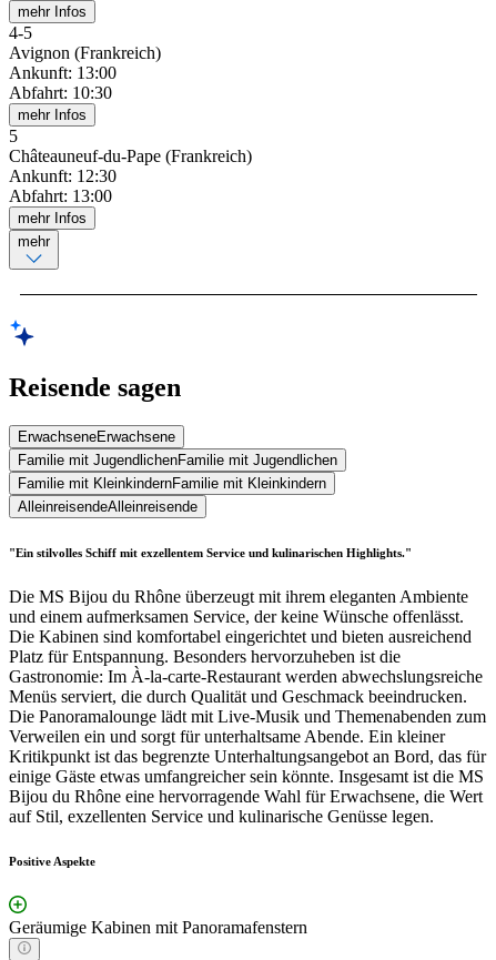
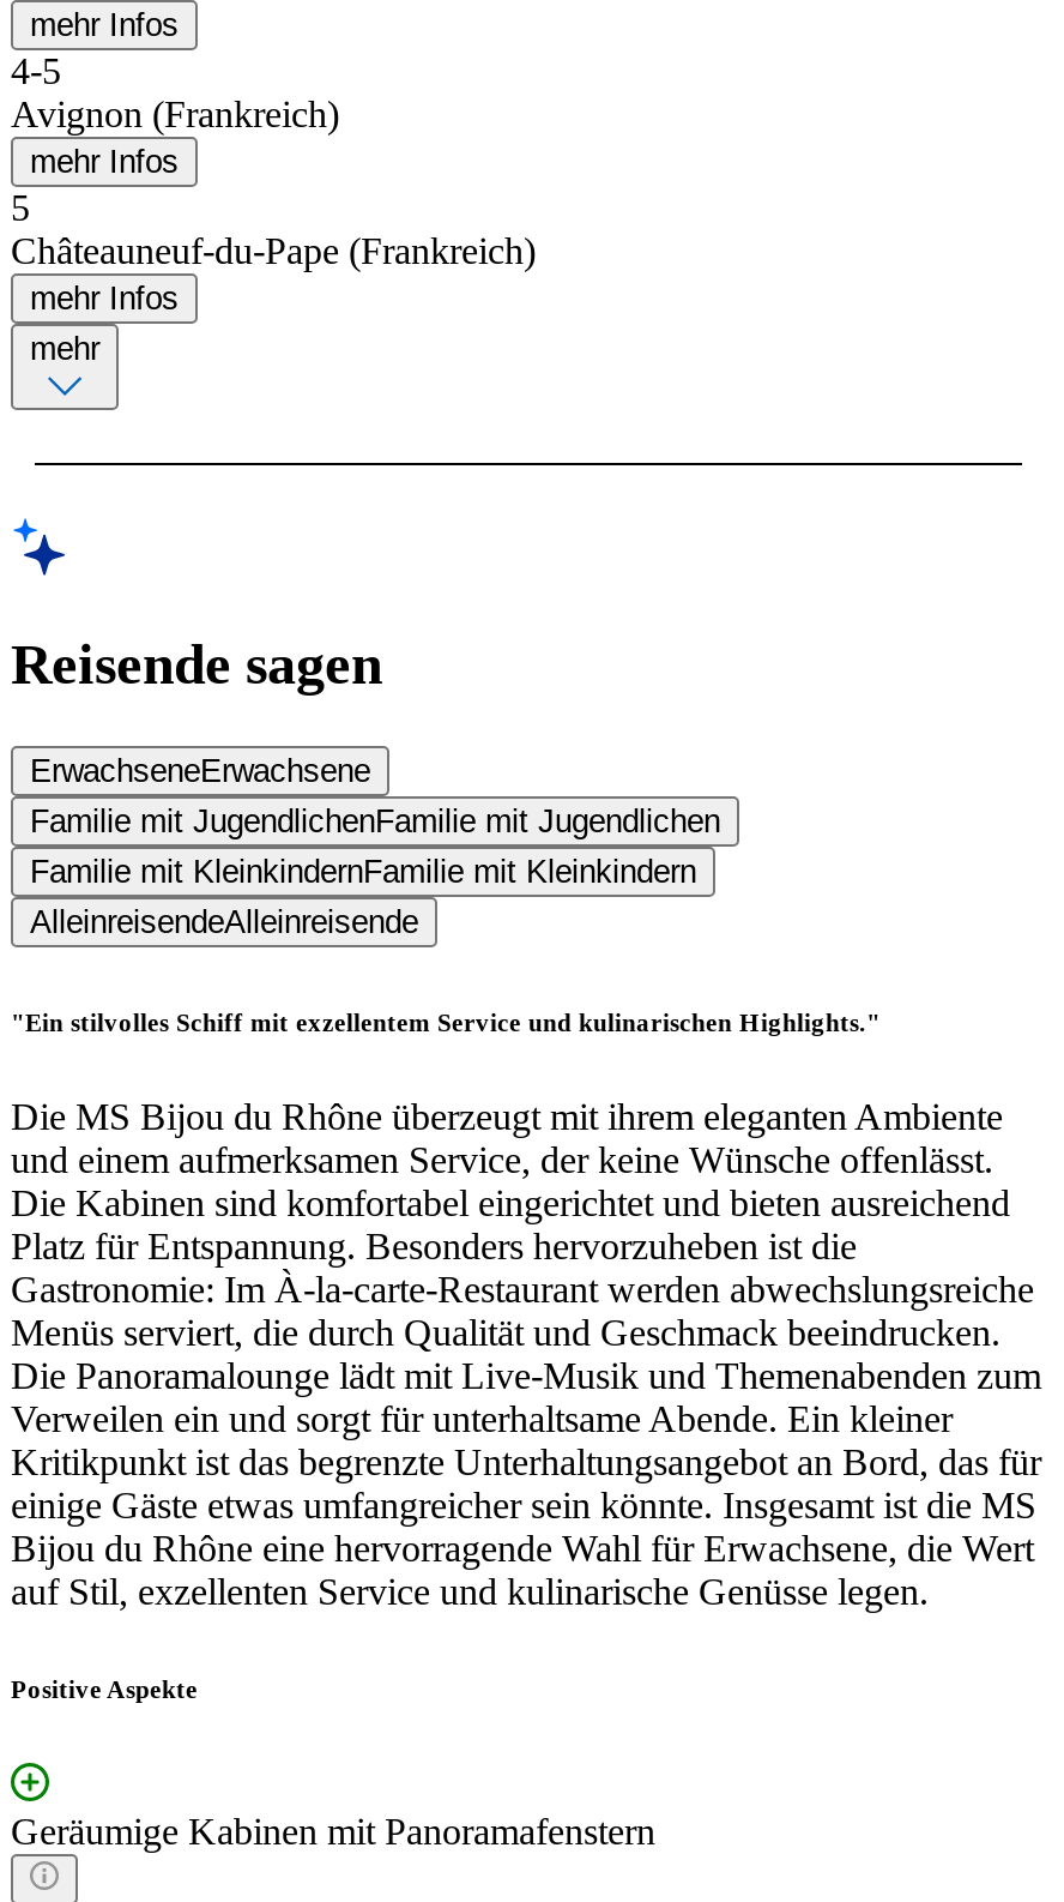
[9,63,117,102] Ankunft: 13:00 | Abfahrt: 10:30 -> none
[9,166,117,205] Ankunft: 12:30 | Abfahrt: 13:00 -> none

